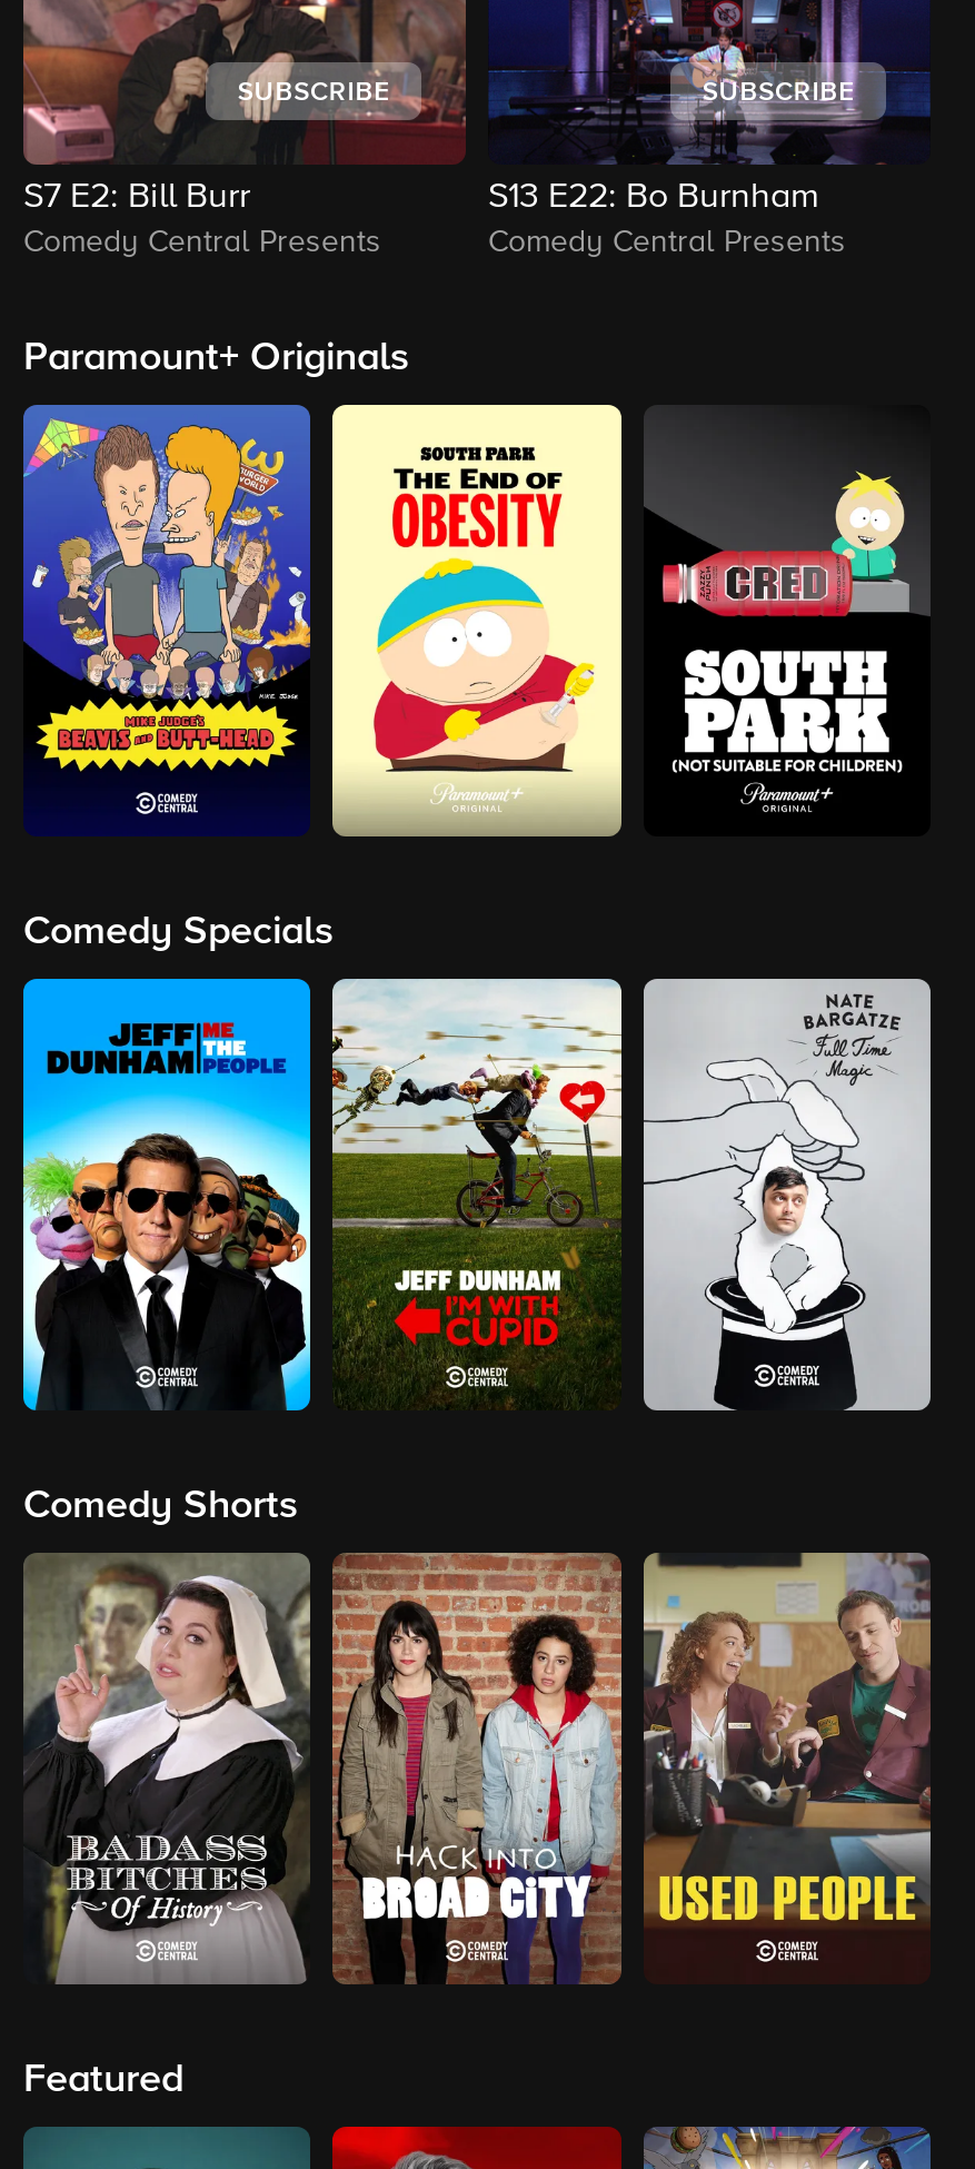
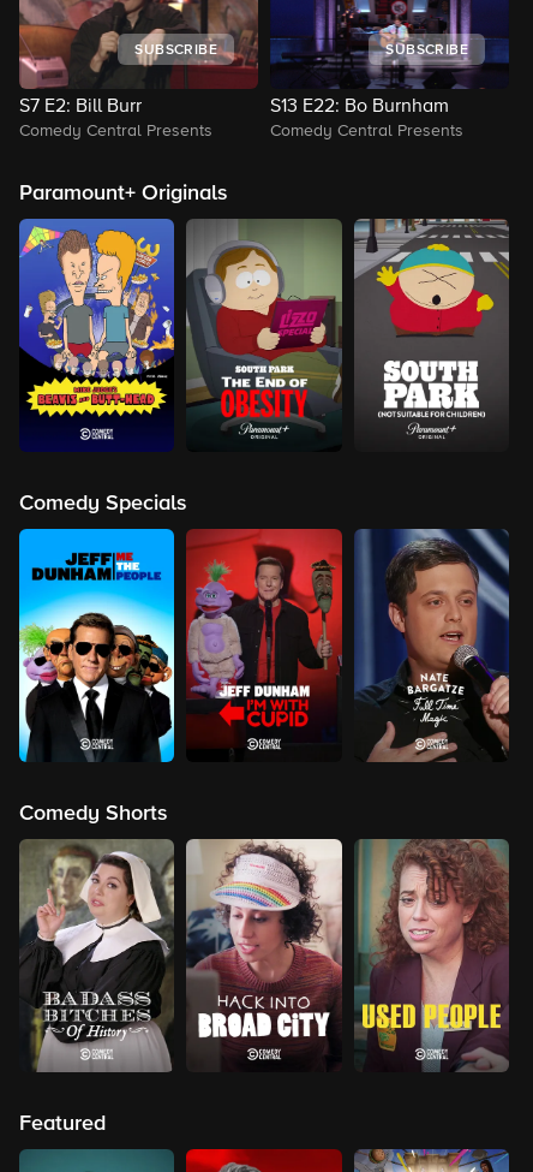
[330,403,624,839] [image] -> [186,219,342,452] [image]
[644,405,931,819] [image] -> [353,218,510,445] [image]
[330,977,624,1408] [image] -> [185,528,343,756] [image]
[641,977,933,1413] [image] -> [354,529,509,763] [image]
[330,1551,624,1984] [image] -> [186,838,343,1072] [image]
[641,1553,931,1982] [image] -> [354,839,509,1072] [image]

